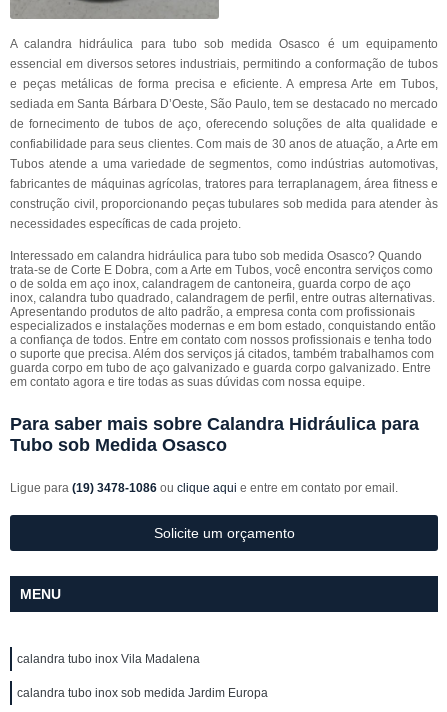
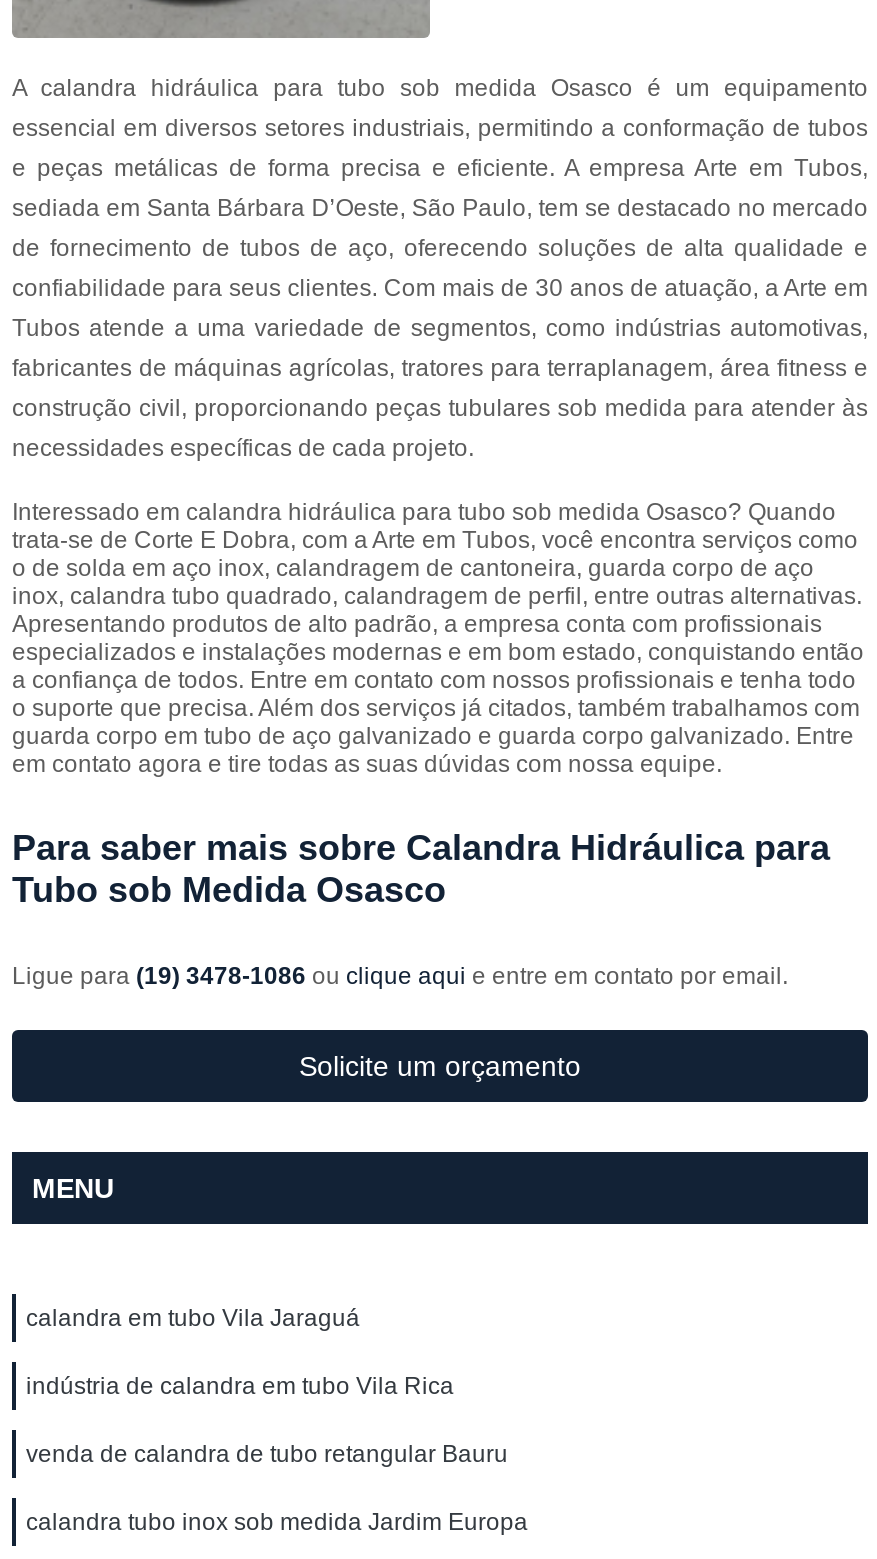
[17,652,200,666] calandra tubo inox Vila Madalena -> [26,1304,508,1468] calandra em tubo Vila Jaraguá | indústria de calandra em tubo Vila Rica | venda de calandra de tubo retangular Bauru

